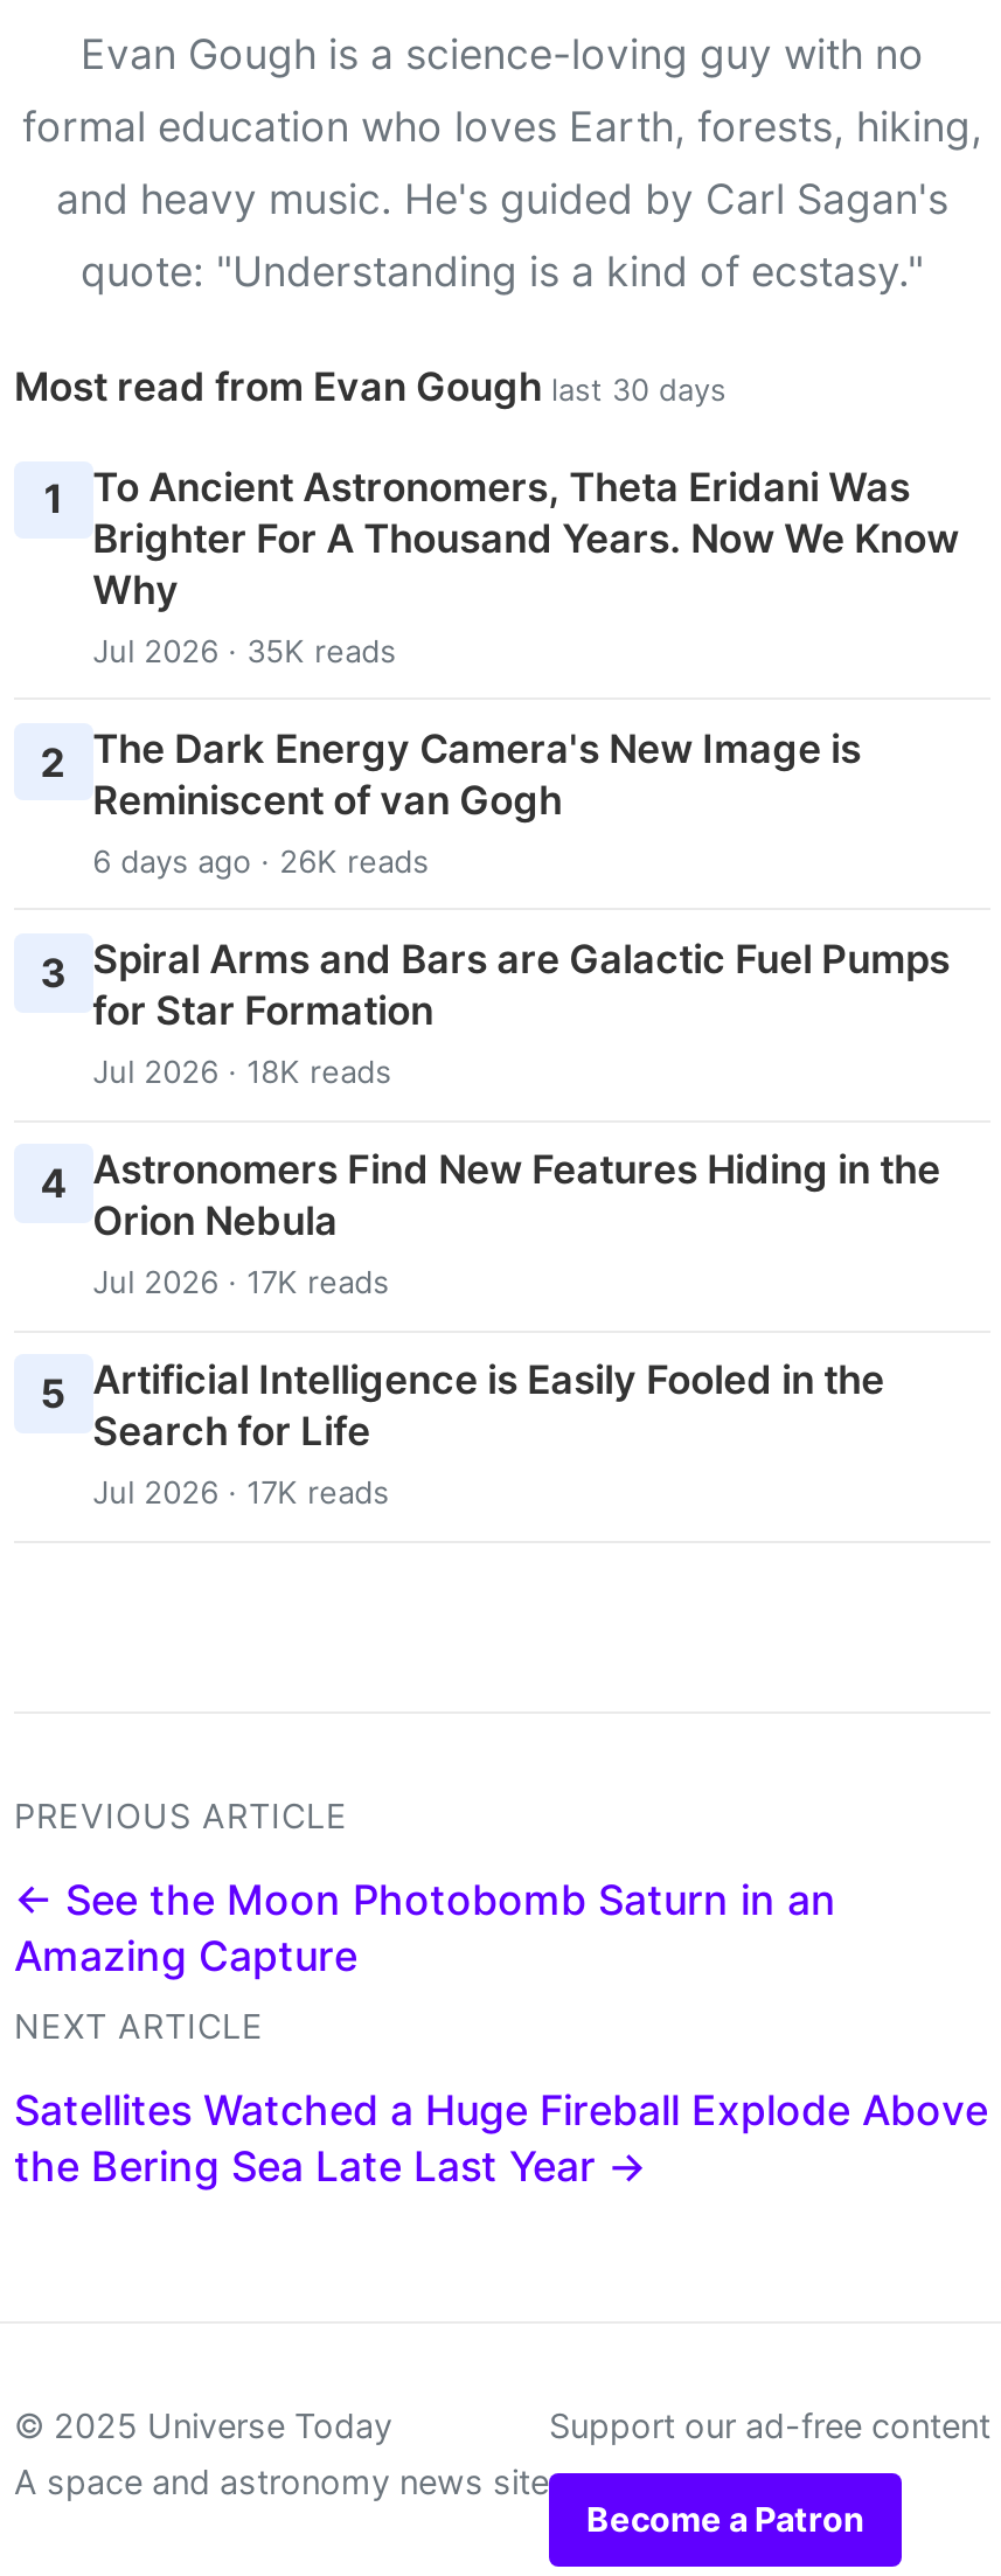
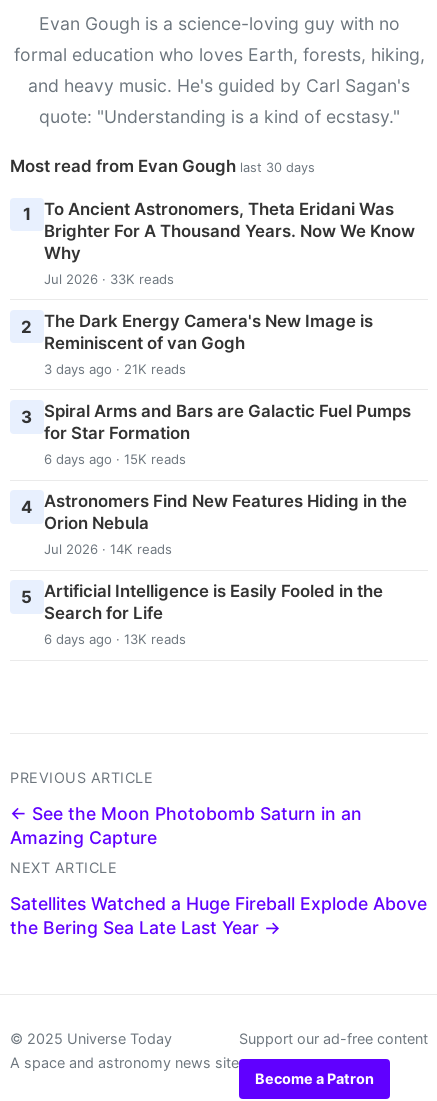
[93,631,396,668] Jul 2026 · 35K reads -> [44,271,174,287] Jul 2026 · 33K reads
[93,842,429,879] 6 days ago · 26K reads -> [44,361,186,377] 3 days ago · 21K reads
[93,1053,392,1090] Jul 2026 · 18K reads -> [44,451,186,467] 6 days ago · 15K reads
[93,1263,389,1301] Jul 2026 · 17K reads -> [44,541,172,557] Jul 2026 · 14K reads
[93,1474,389,1511] Jul 2026 · 17K reads -> [44,631,186,647] 6 days ago · 13K reads

